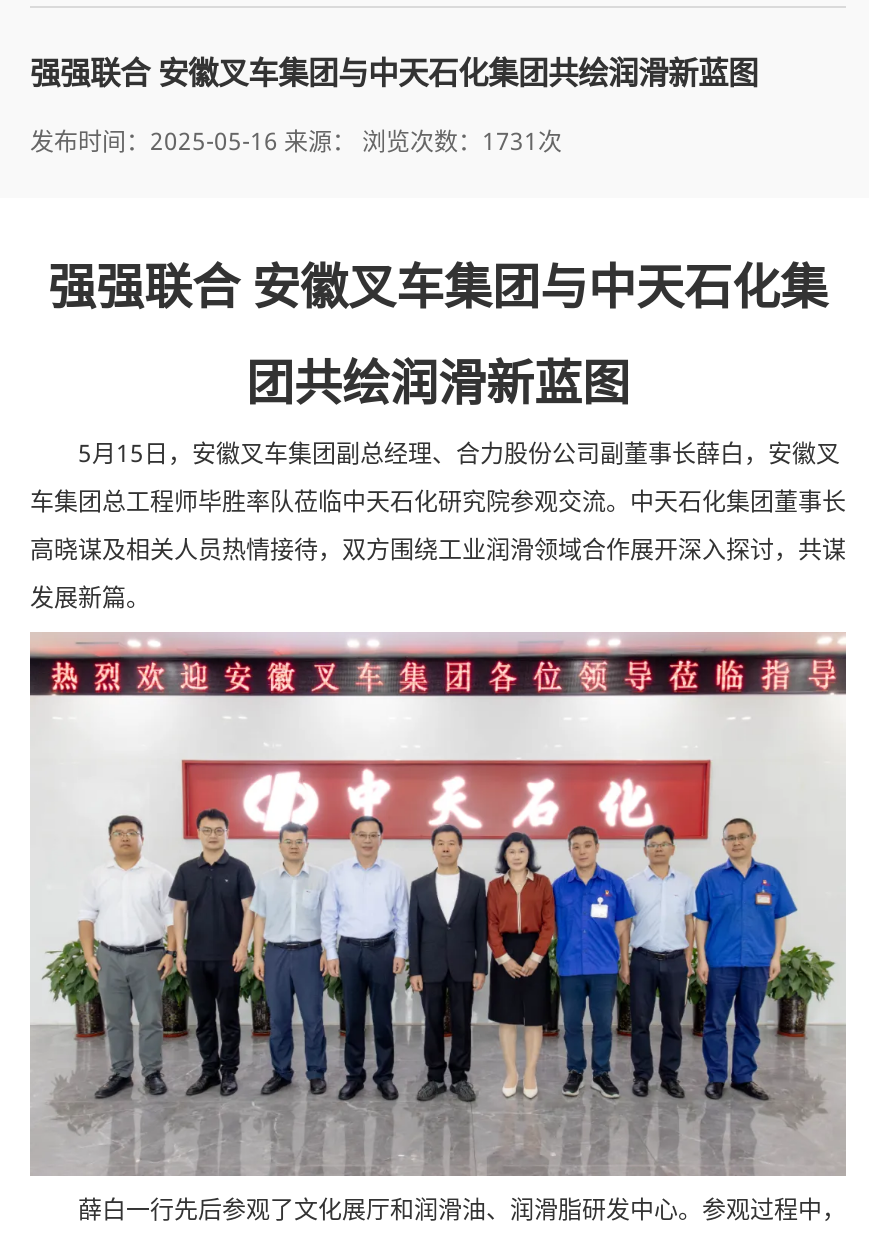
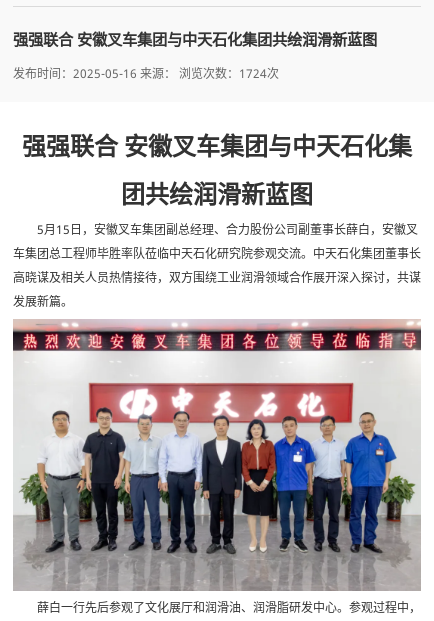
[30,124,562,158] 发布时间：2025-05-16 来源： 浏览次数：1731次 -> [13,65,279,82] 发布时间：2025-05-16 来源： 浏览次数：1724次

